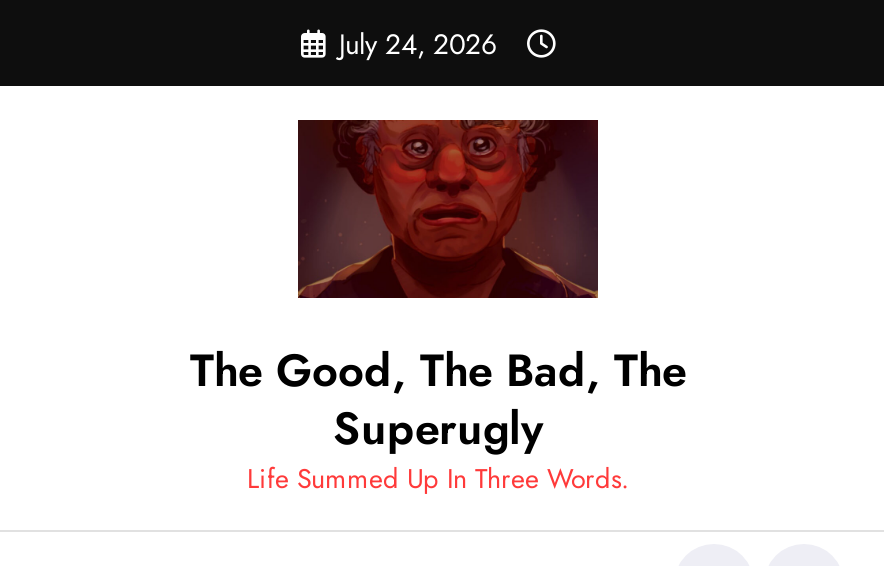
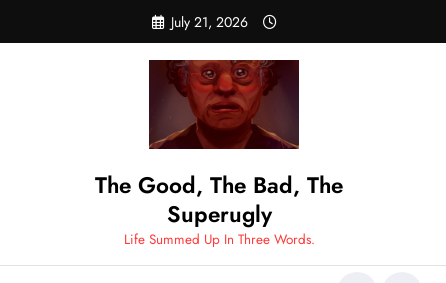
[339,24,497,64] July 24, 2026 -> [170,12,247,32] July 21, 2026

